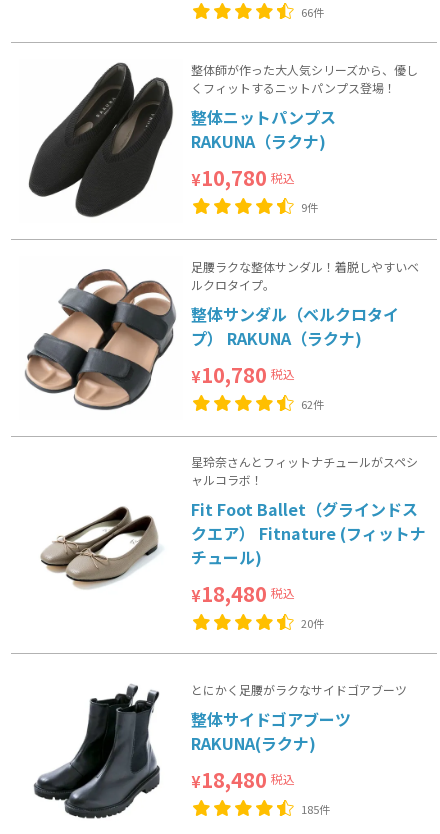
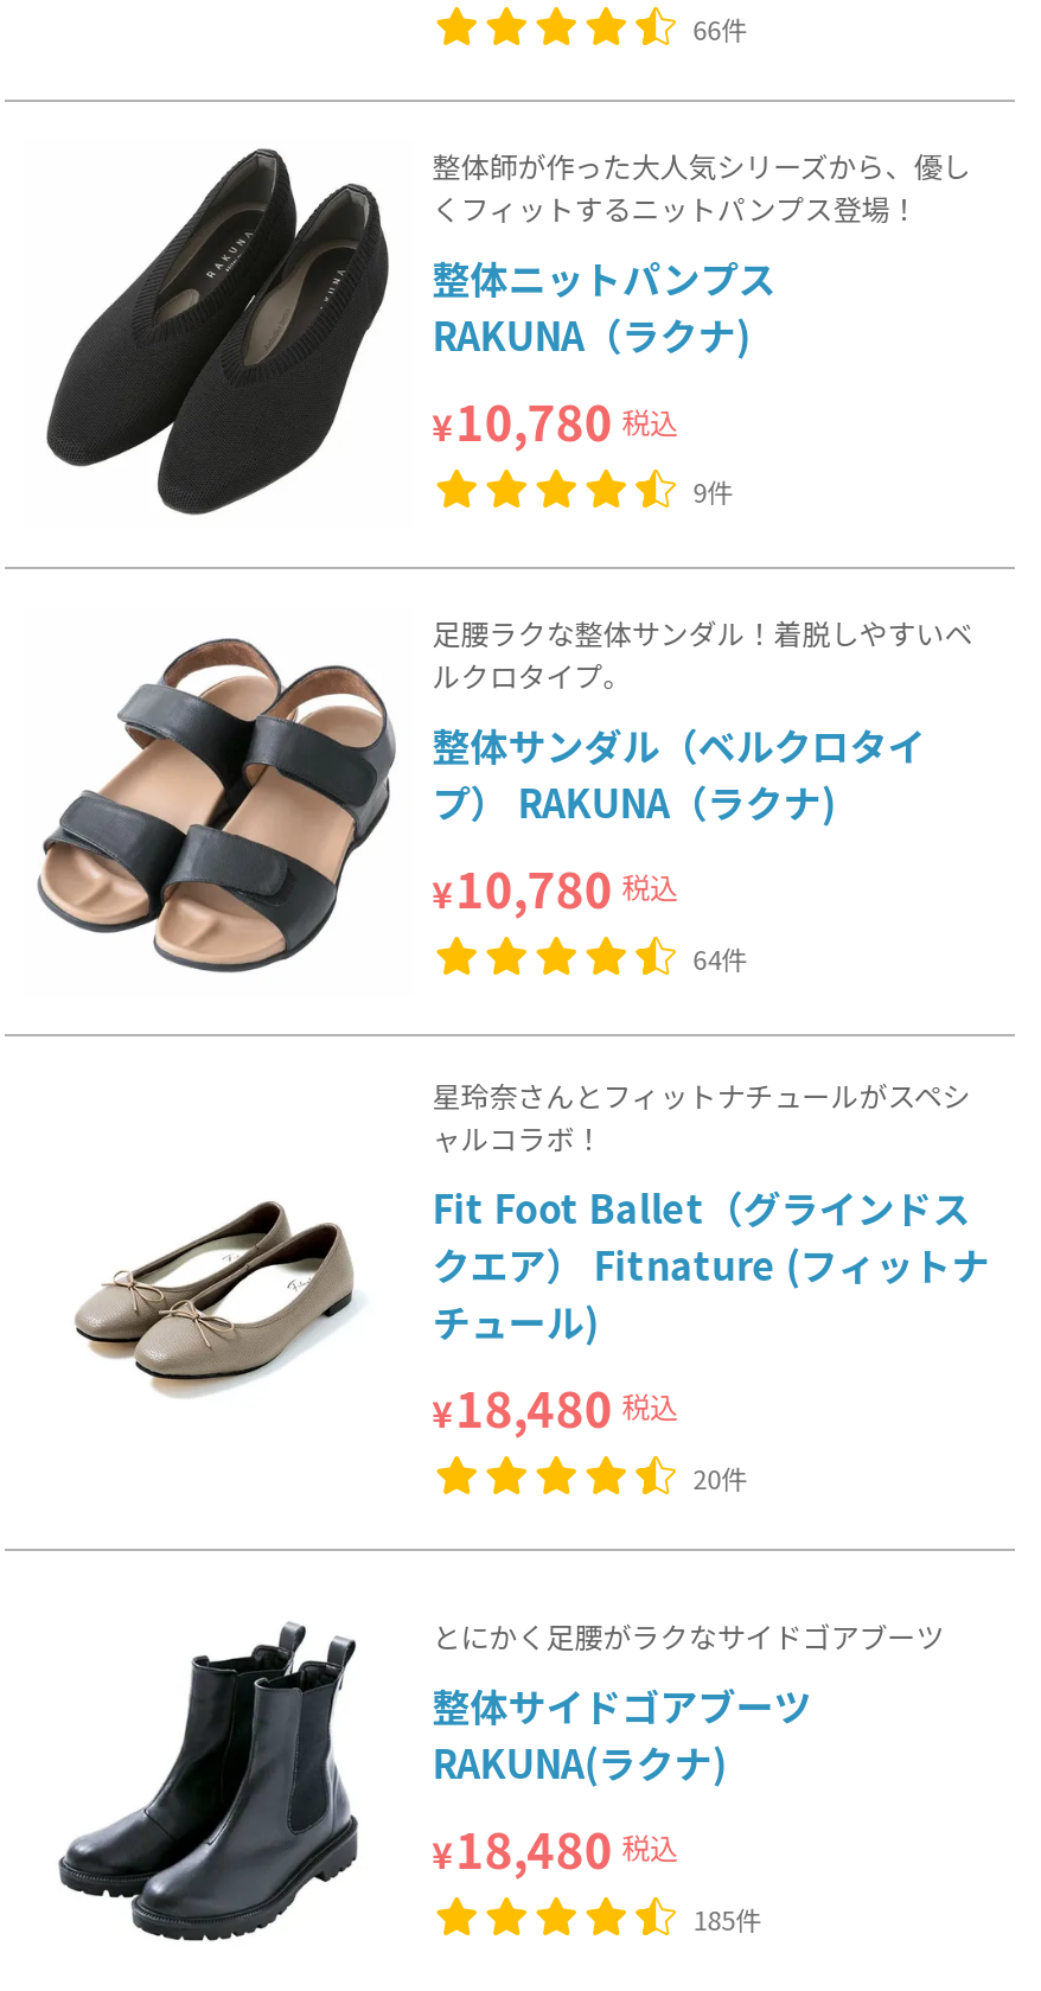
[301,396,324,412] 62件 -> [693,939,747,977] 64件

